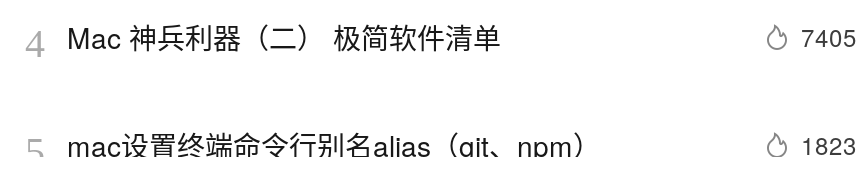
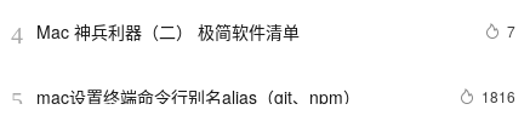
[801,19,857,53] 7405 -> [507,21,515,41] 7
[801,127,857,161] 1823 -> [481,86,515,107] 1816

